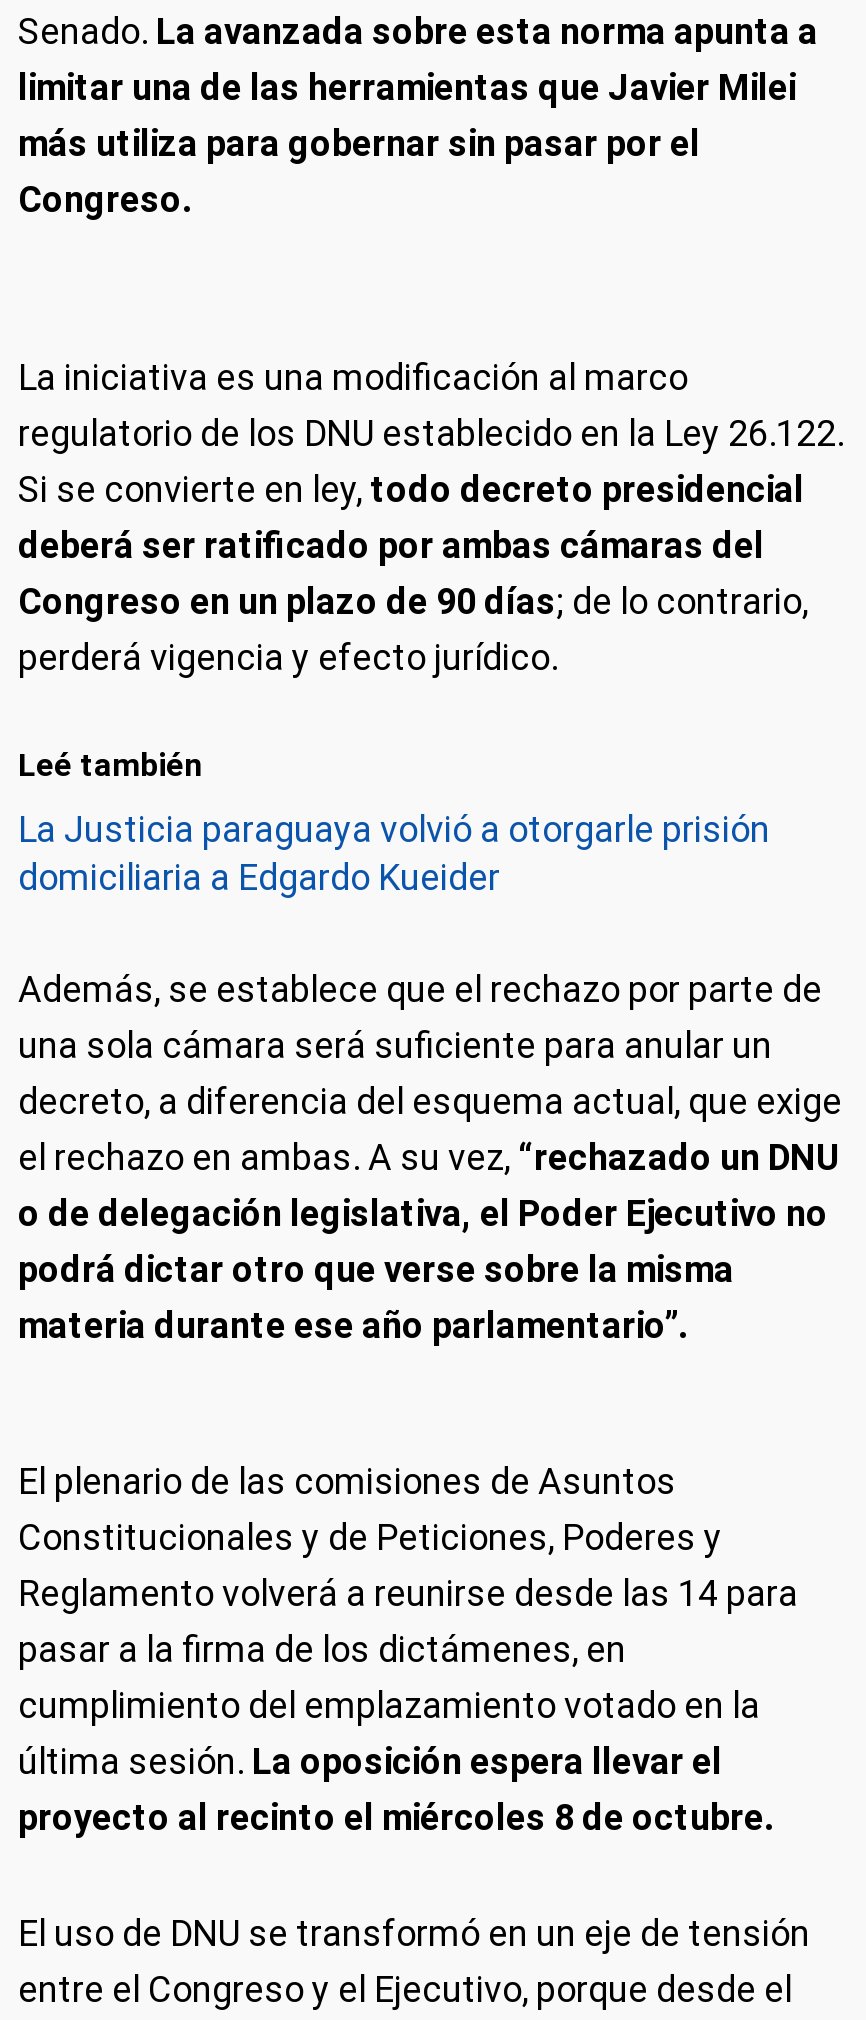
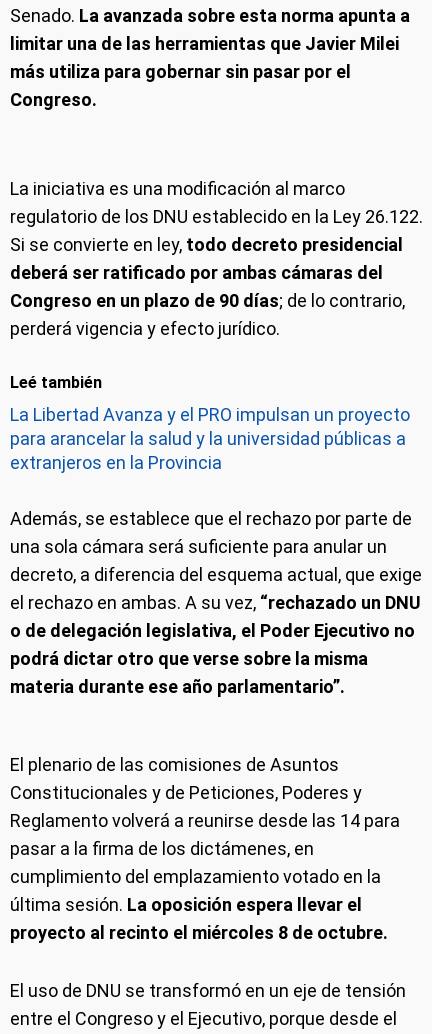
[18,808,770,898] La Justicia paraguaya volvió a otorgarle prisión | domiciliaria a Edgardo Kueider -> [10,404,410,473] La Libertad Avanza y el PRO impulsan un proyecto | para arancelar la salud y la universidad públicas a | extranjeros en la Provincia

